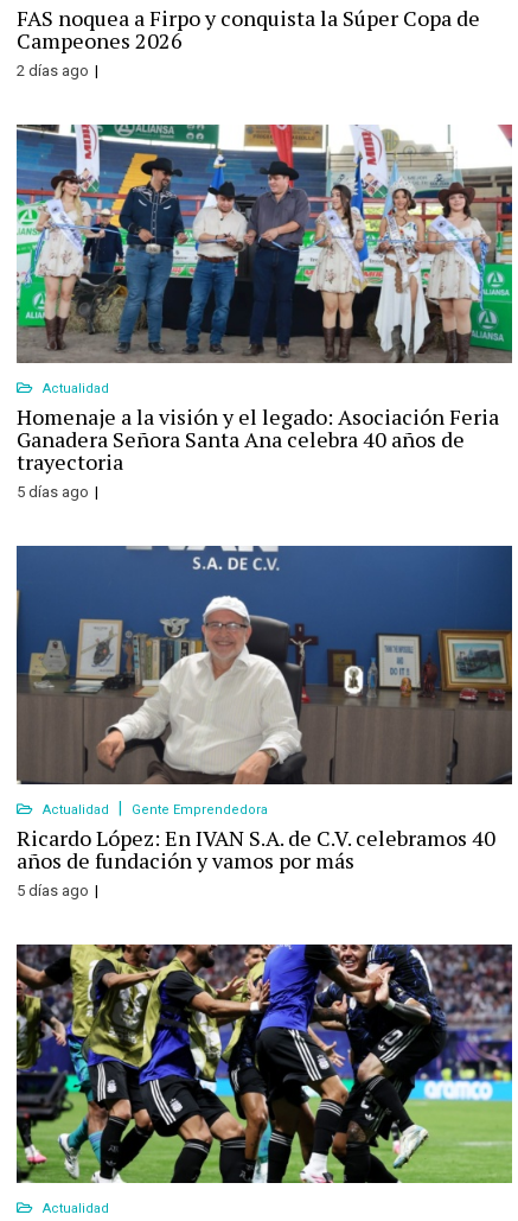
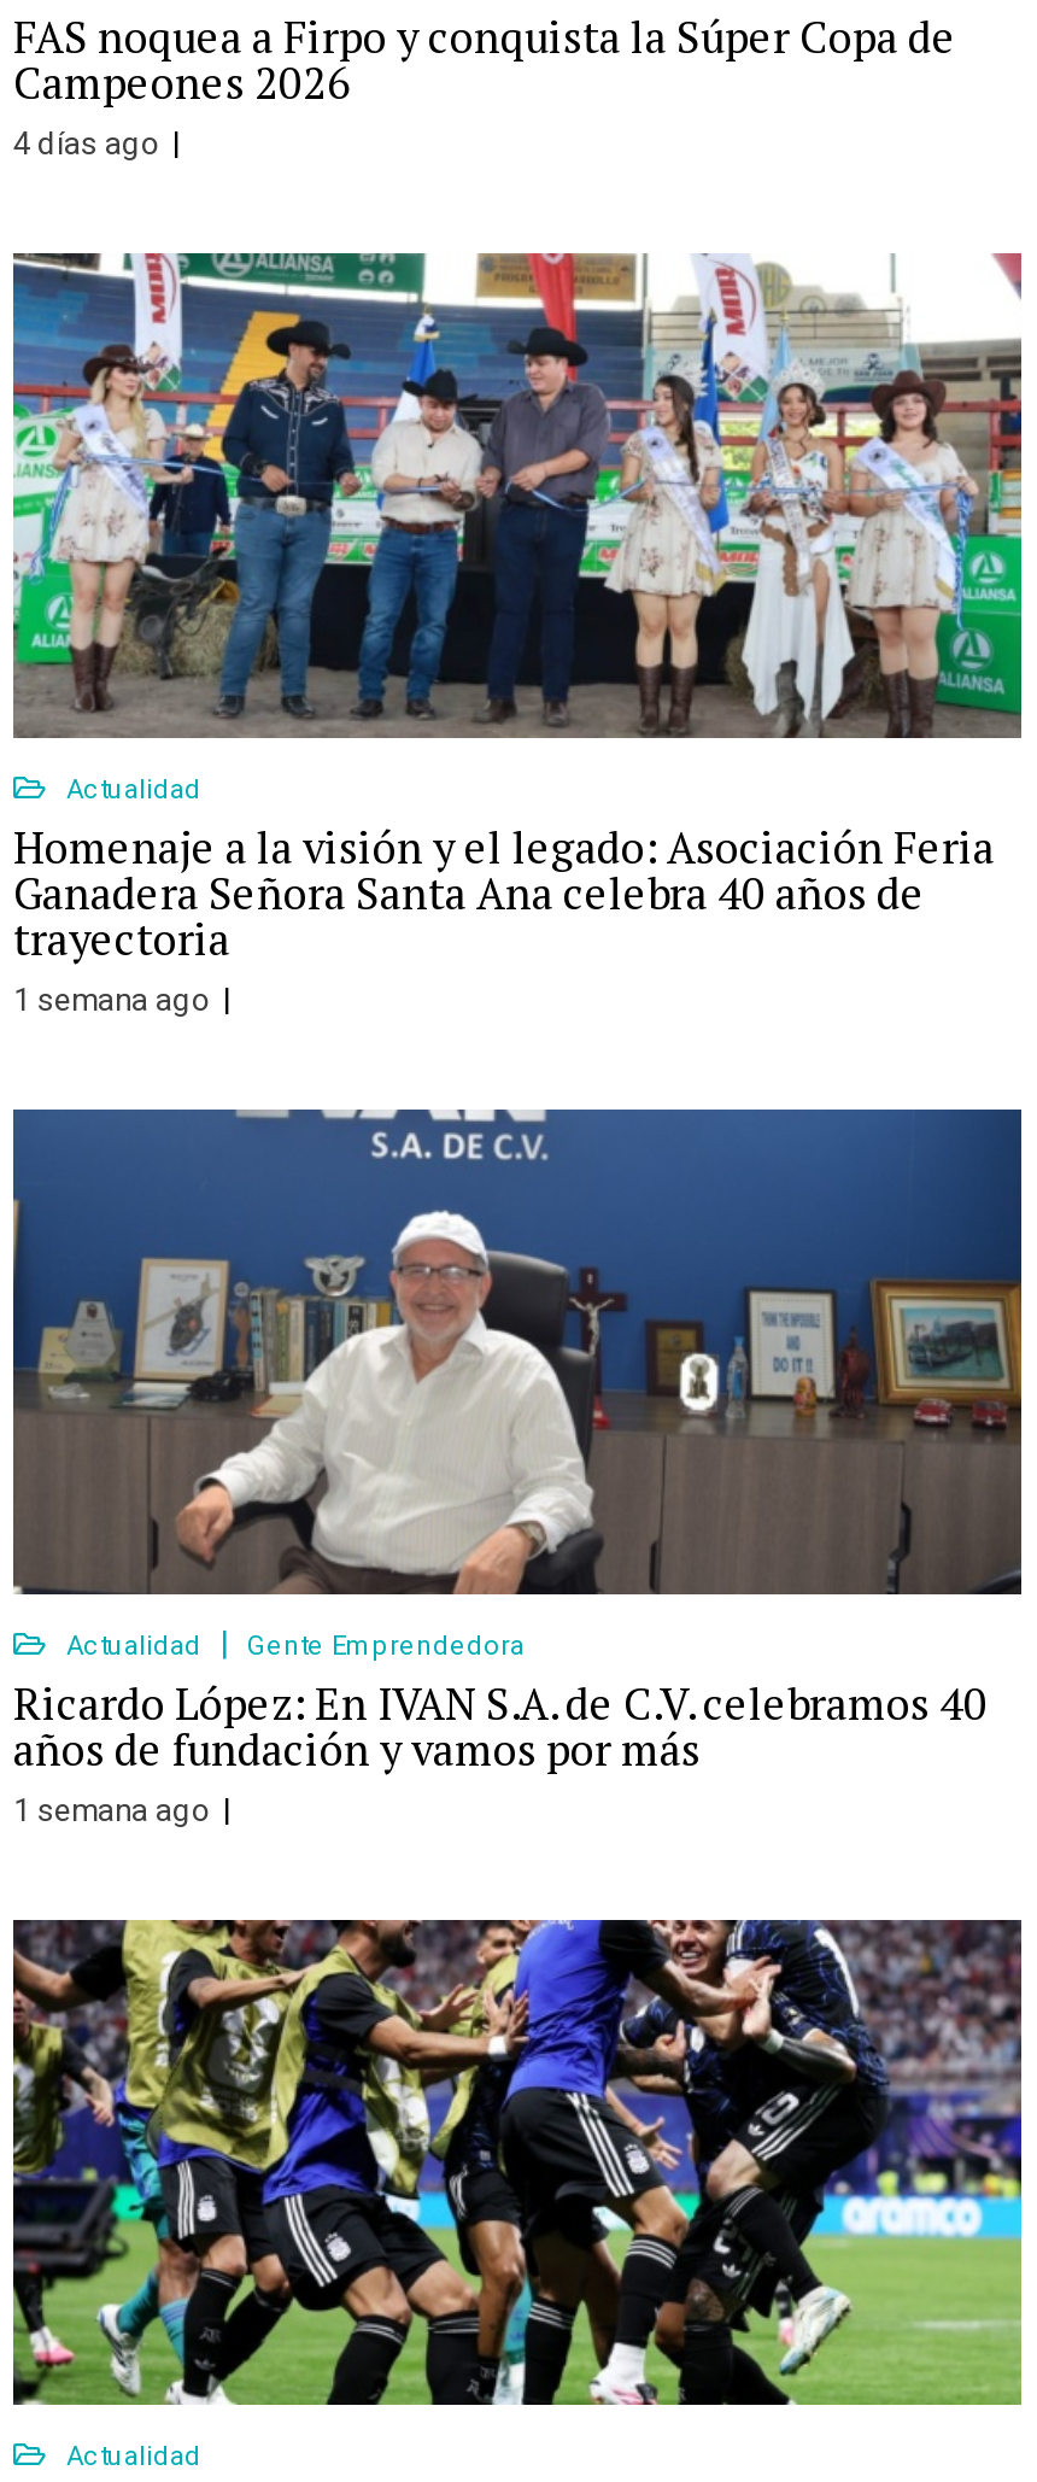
[17,62,89,80] 2 días ago -> [13,126,160,163] 4 días ago
[17,483,89,501] 5 días ago -> [13,983,211,1019] 1 semana ago
[17,882,89,900] 5 días ago -> [13,1793,211,1829] 1 semana ago

